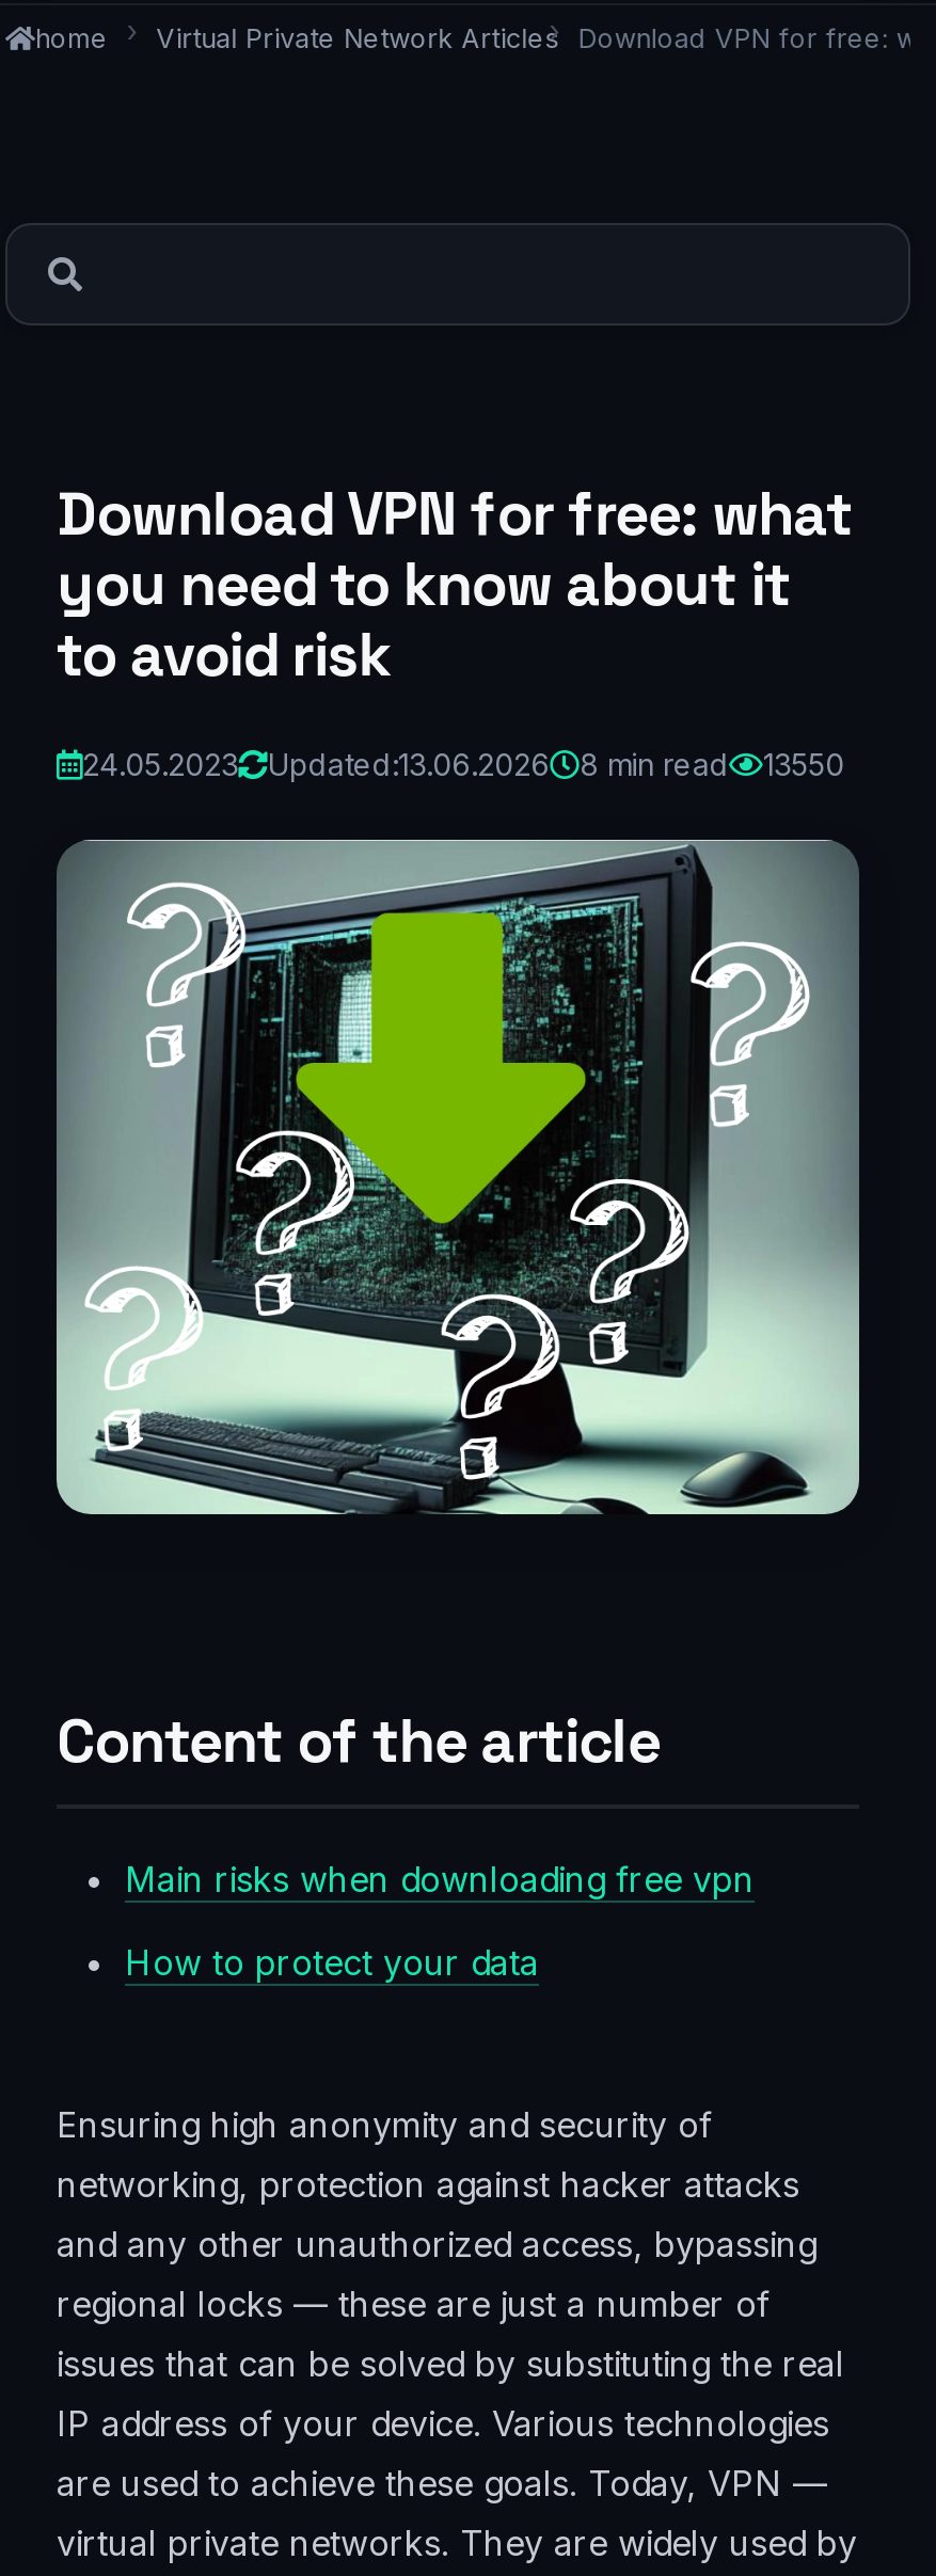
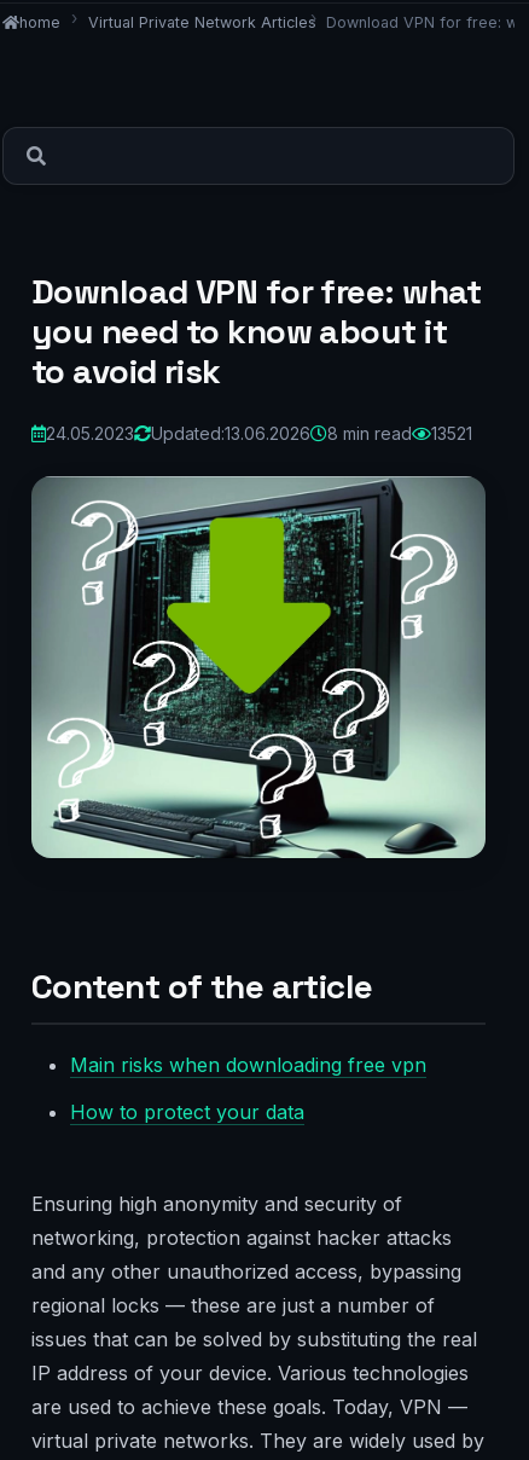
[82,746,844,782] 24.05.2023 Updated:13.06.2026 8 min read 13550 -> [46,423,472,443] 24.05.2023 Updated:13.06.2026 8 min read 13521

